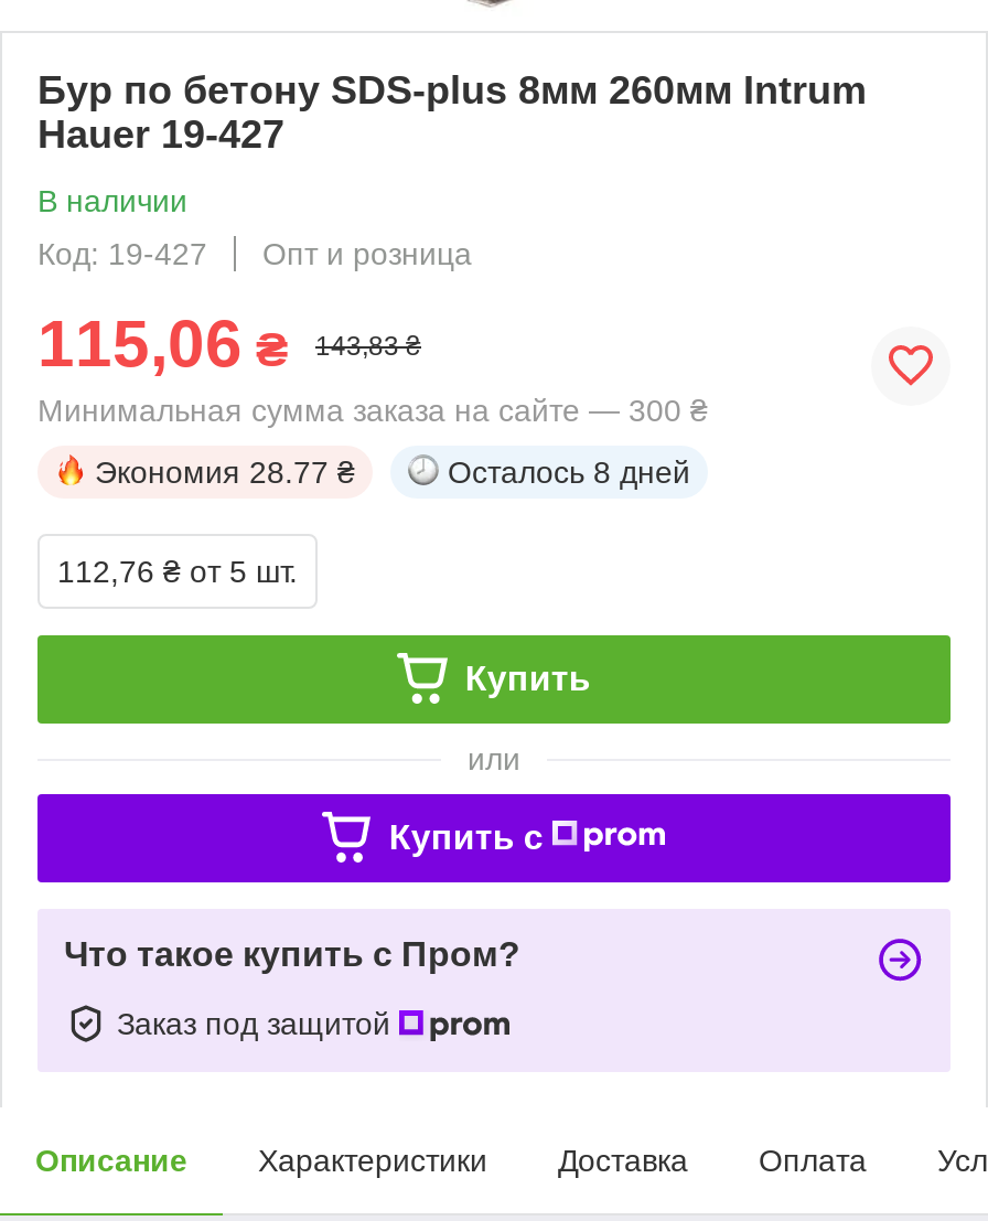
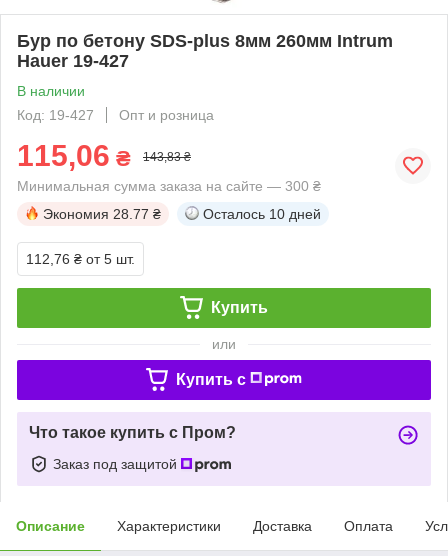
[448,454,690,489] Осталось 8 дней -> [203,206,321,222] Осталось 10 дней

